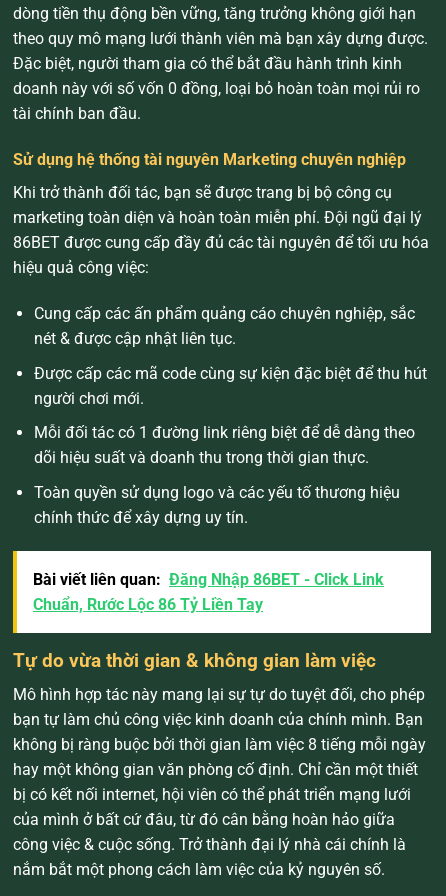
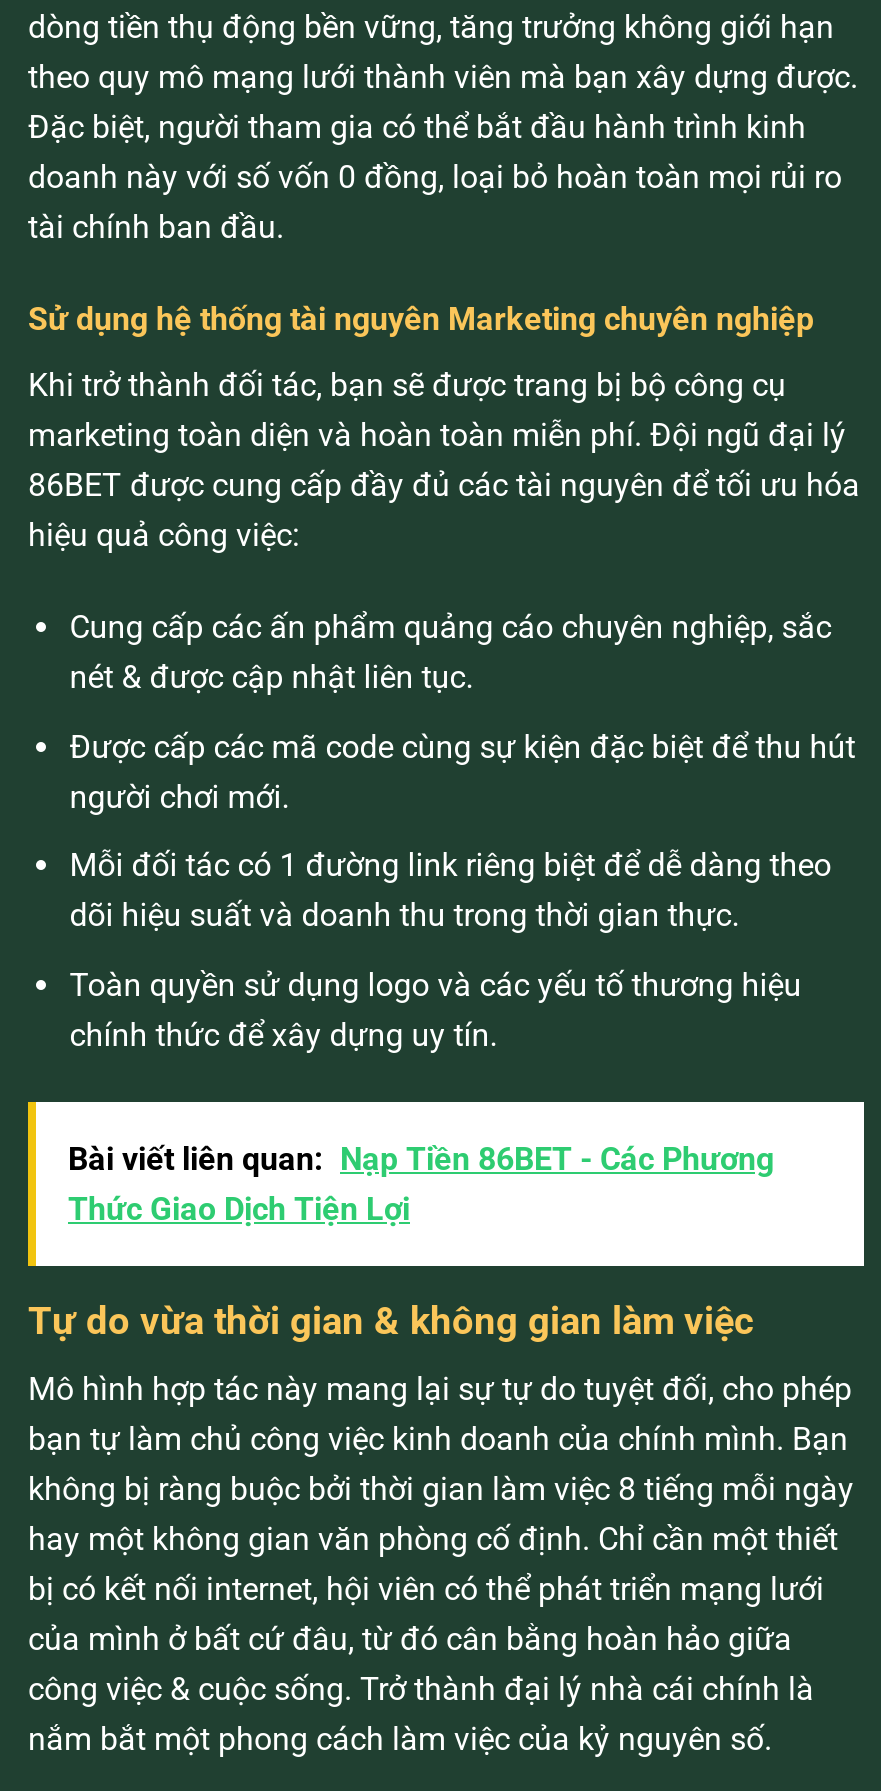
[33,570,384,614] Bài viết liên quan: Đăng Nhập 86BET - Click Link | Chuẩn, Rước Lộc 86 Tỷ Liền Tay -> [68,1139,774,1227] Bài viết liên quan: Nạp Tiền 86BET - Các Phương | Thức Giao Dịch Tiện Lợi

